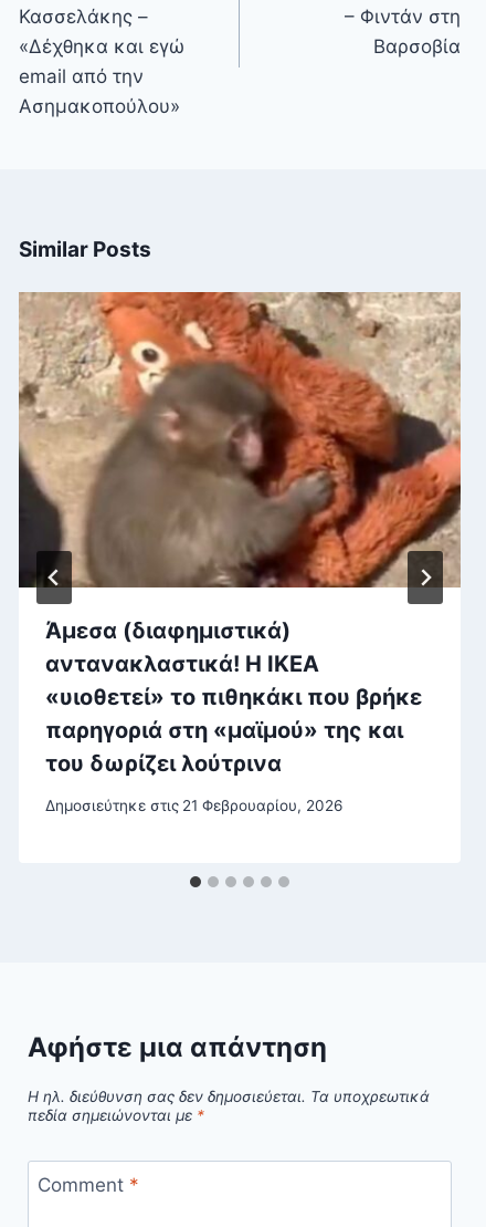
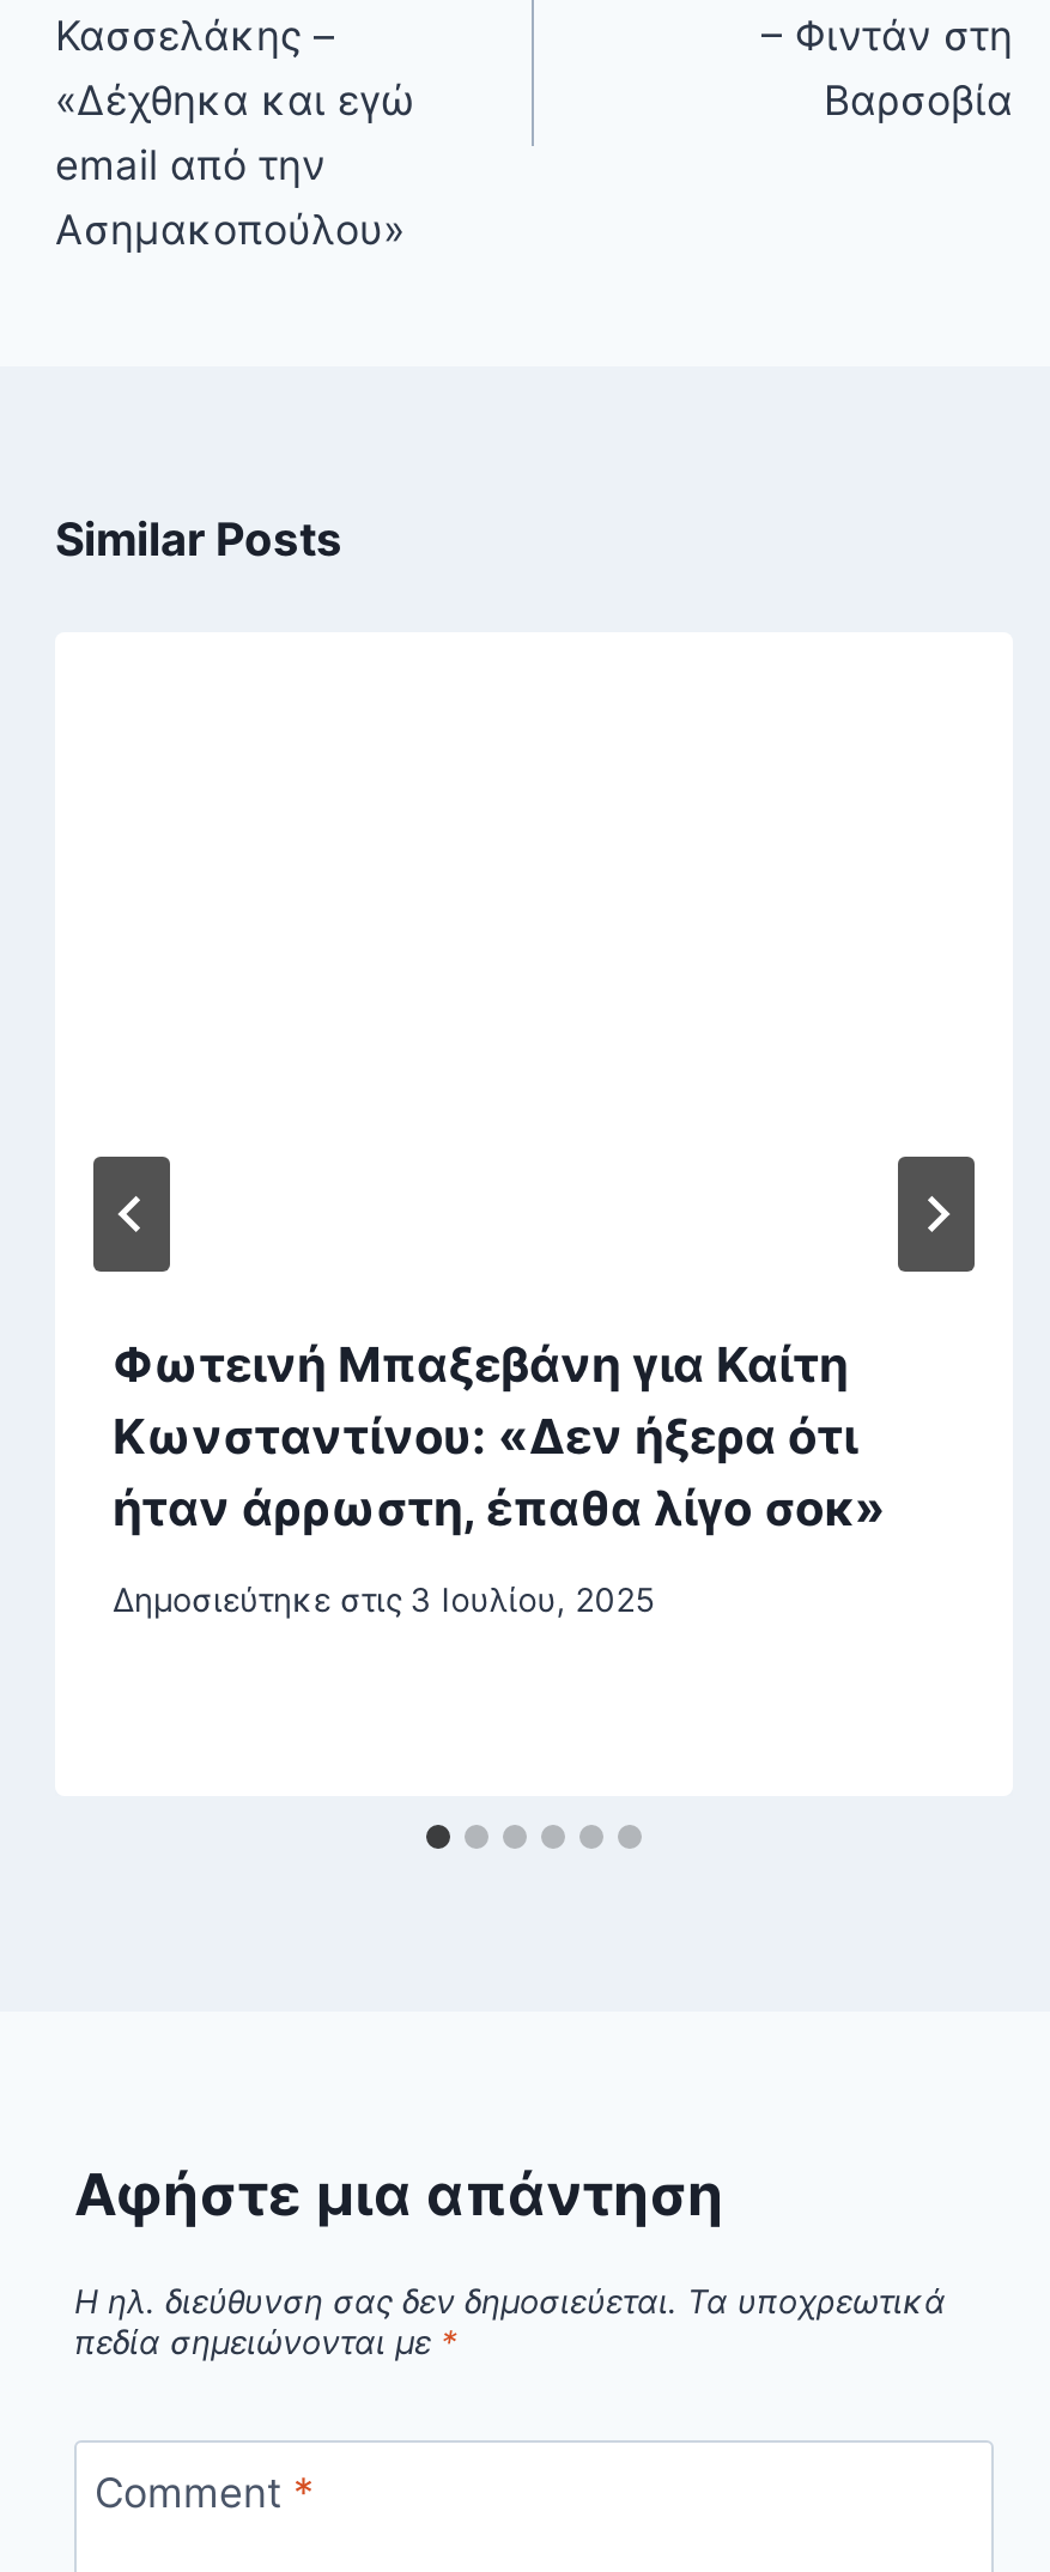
[18,291,462,605] [image] -> none
[45,617,422,776] Άμεσα (διαφημιστικά) | αντανακλαστικά! Η IKEA | «υιοθετεί» το πιθηκάκι που βρήκε | παρηγοριά στη «μαϊμού» της και | του δωρίζει λούτρινα -> [113,1336,886,1537] Φωτεινή Μπαξεβάνη για Καίτη | Κωνσταντίνου: «Δεν ήξερα ότι | ήταν άρρωστη, έπαθα λίγο σοκ»
[45,797,343,815] Δημοσιεύτηκε στις 21 Φεβρουαρίου, 2026 -> [113,1582,654,1620] Δημοσιεύτηκε στις 3 Ιουλίου, 2025

